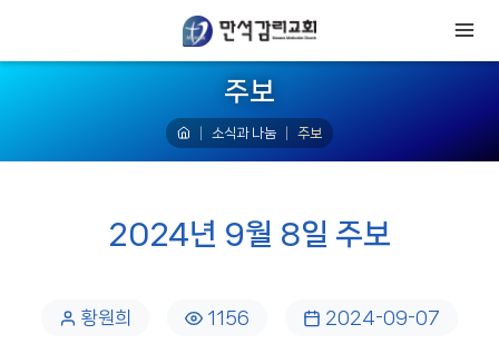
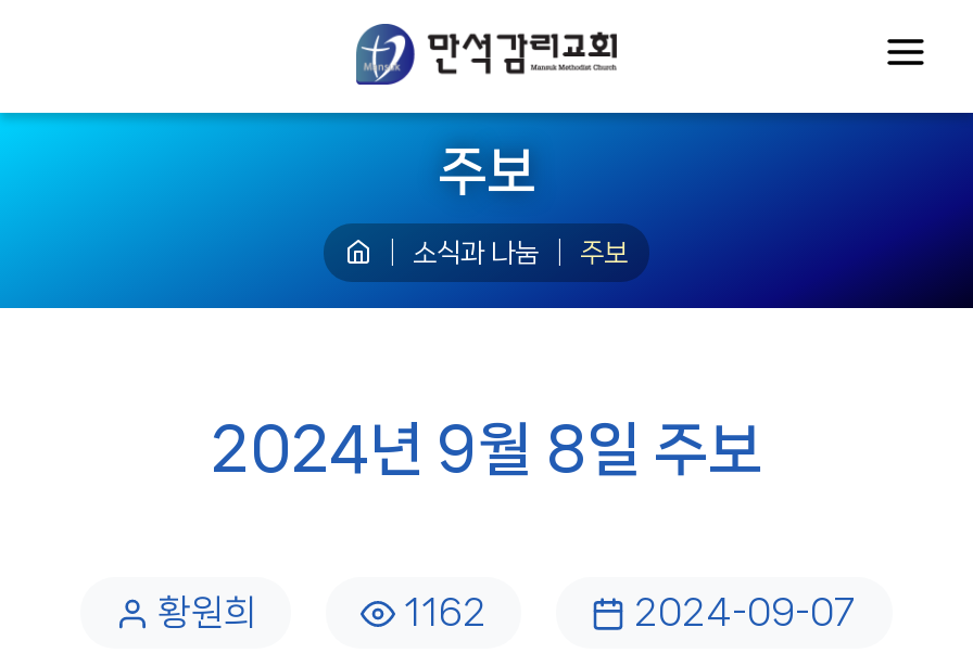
[203,307,250,327] 1156 -> [395,592,486,631] 1162

